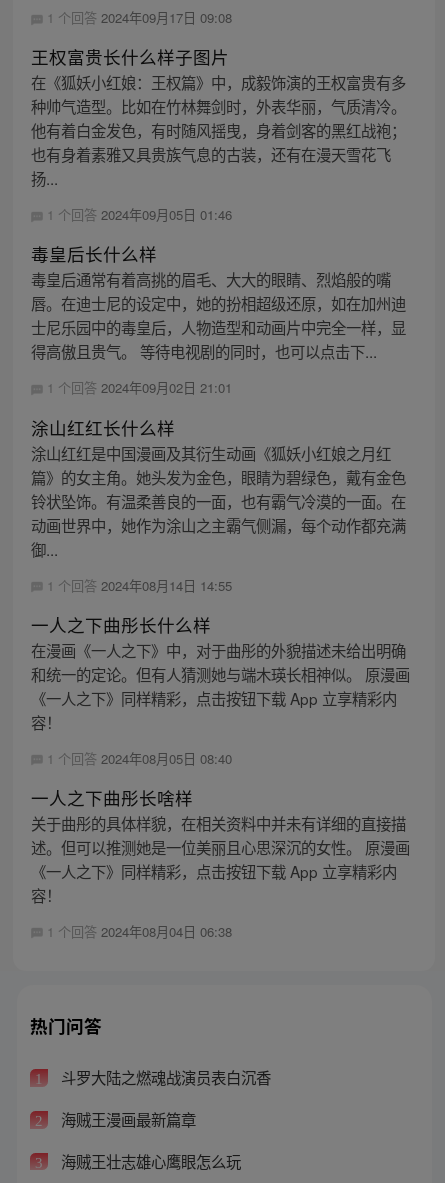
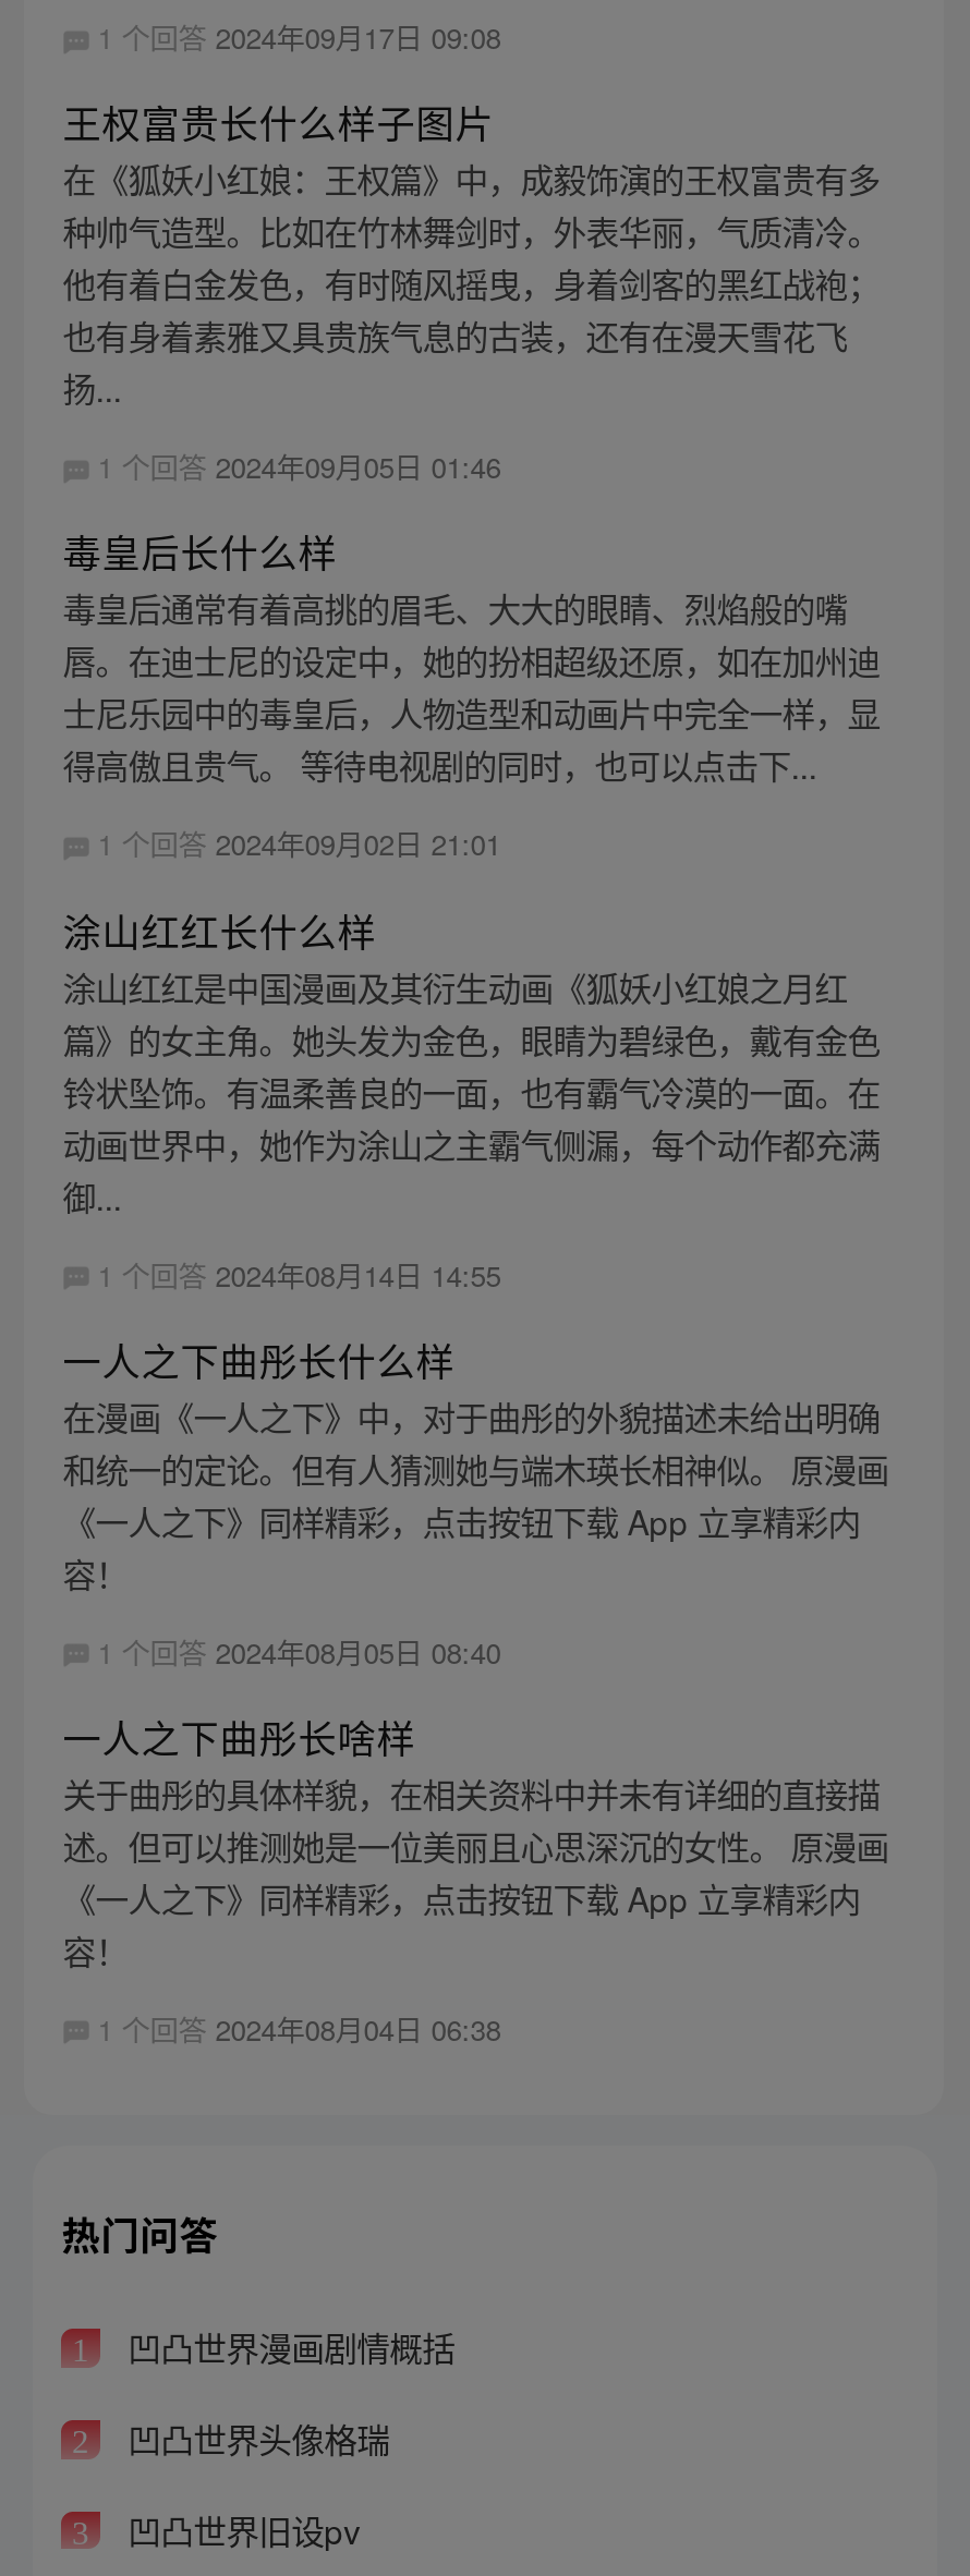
[57,1066,271,1088] 斗罗大陆之燃魂战演员表白沉香 -> [119,2323,455,2371] 凹凸世界漫画剧情概括
[57,1108,196,1130] 海贼王漫画最新篇章 -> [119,2414,389,2462] 凹凸世界头像格瑞
[57,1150,241,1172] 海贼王壮志雄心鹰眼怎么玩 -> [119,2505,361,2552] 凹凸世界旧设pv

